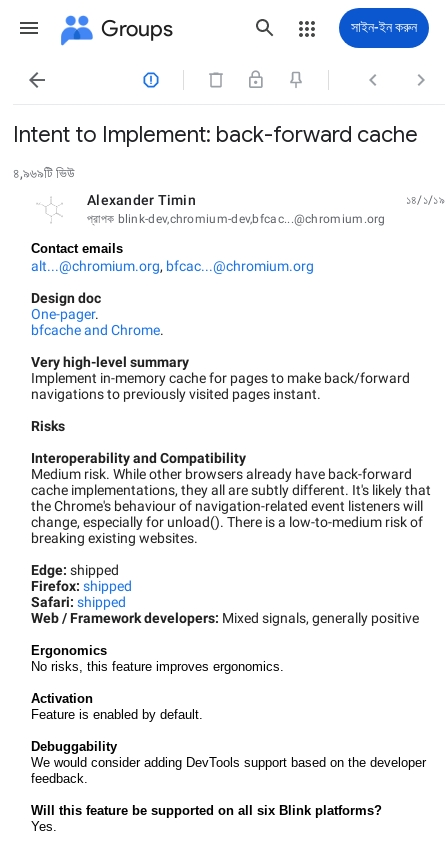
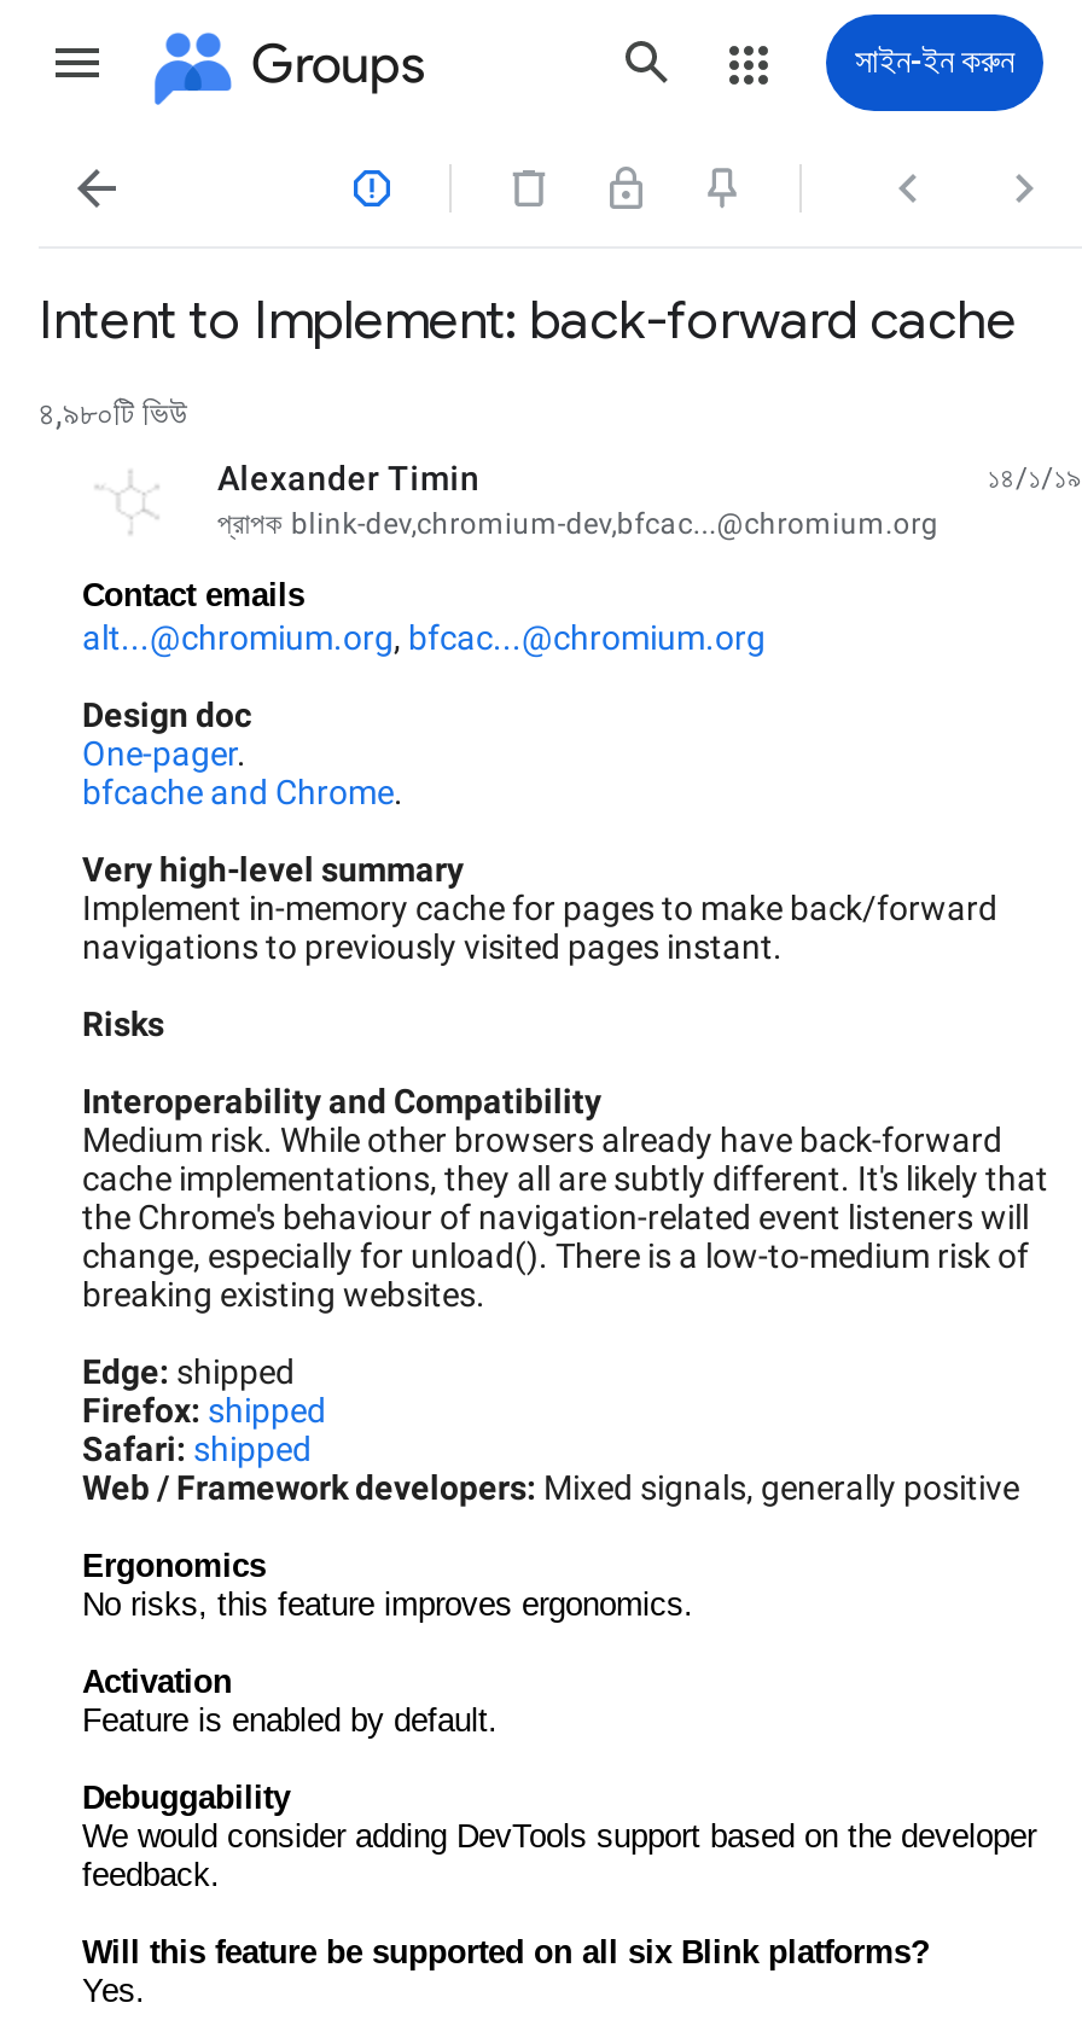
[13,165,75,181] ৪,৯৬৯টি ভিউ -> [39,394,188,432] ৪,৯৮০টি ভিউ

